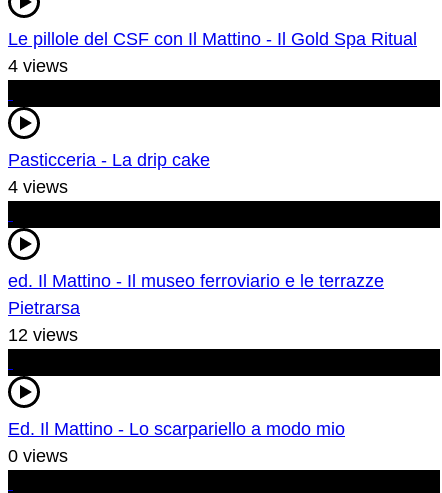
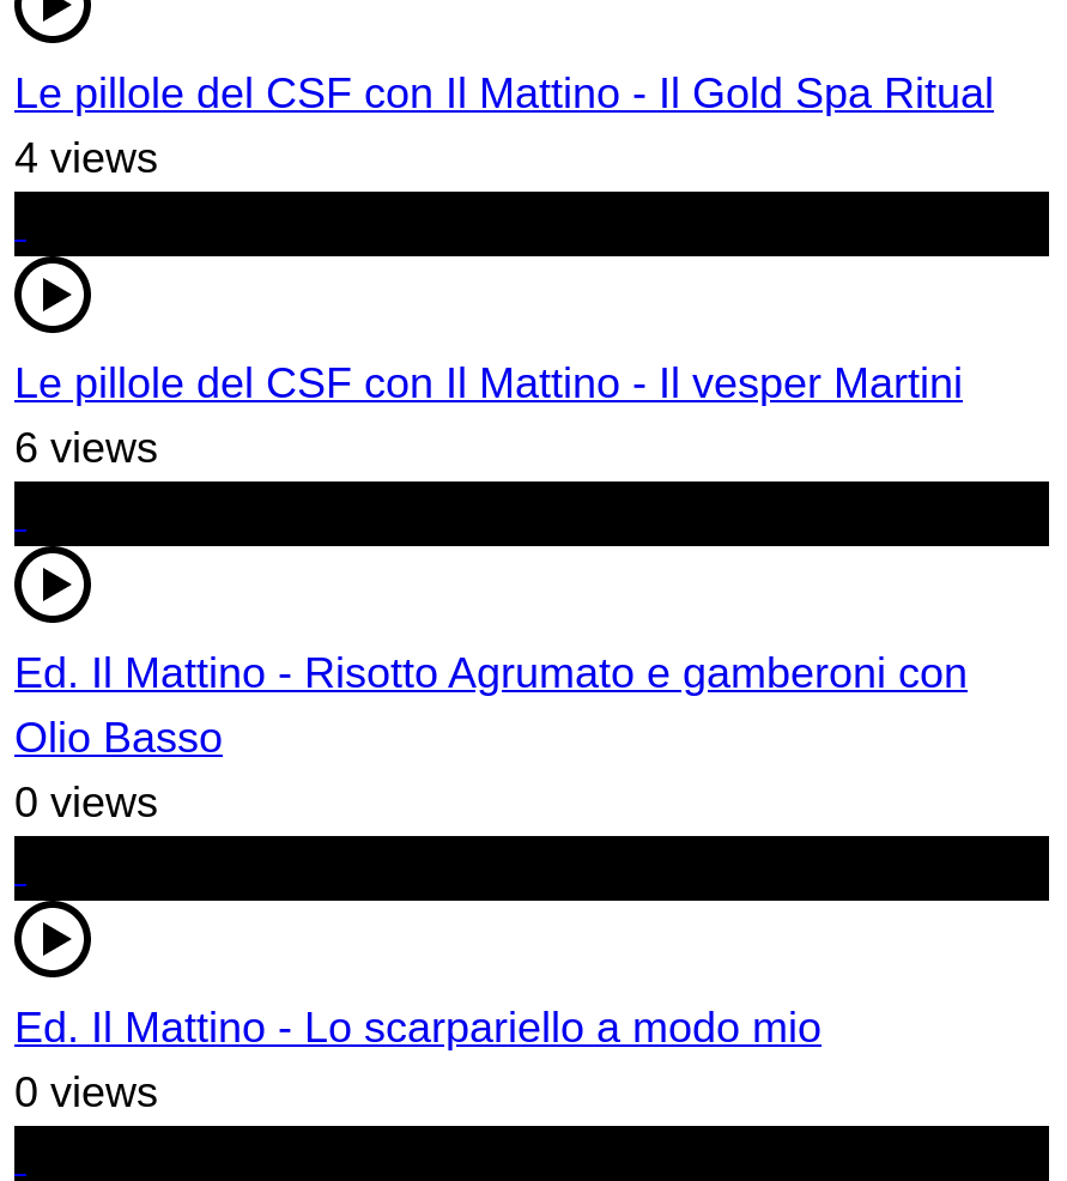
[8,150,210,197] Pasticceria - La drip cake | 4 views -> [14,359,963,472] Le pillole del CSF con Il Mattino - Il vesper Martini | 6 views
[8,271,384,345] ed. Il Mattino - Il museo ferroviario e le terrazze | Pietrarsa | 12 views -> [14,649,968,826] Ed. Il Mattino - Risotto Agrumato e gamberoni con | Olio Basso | 0 views

